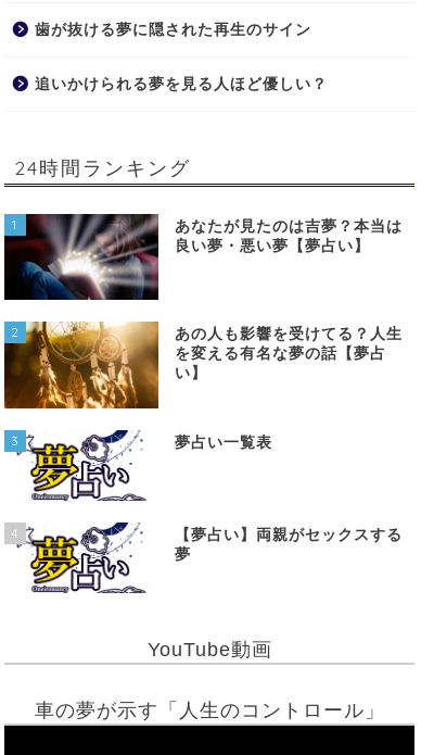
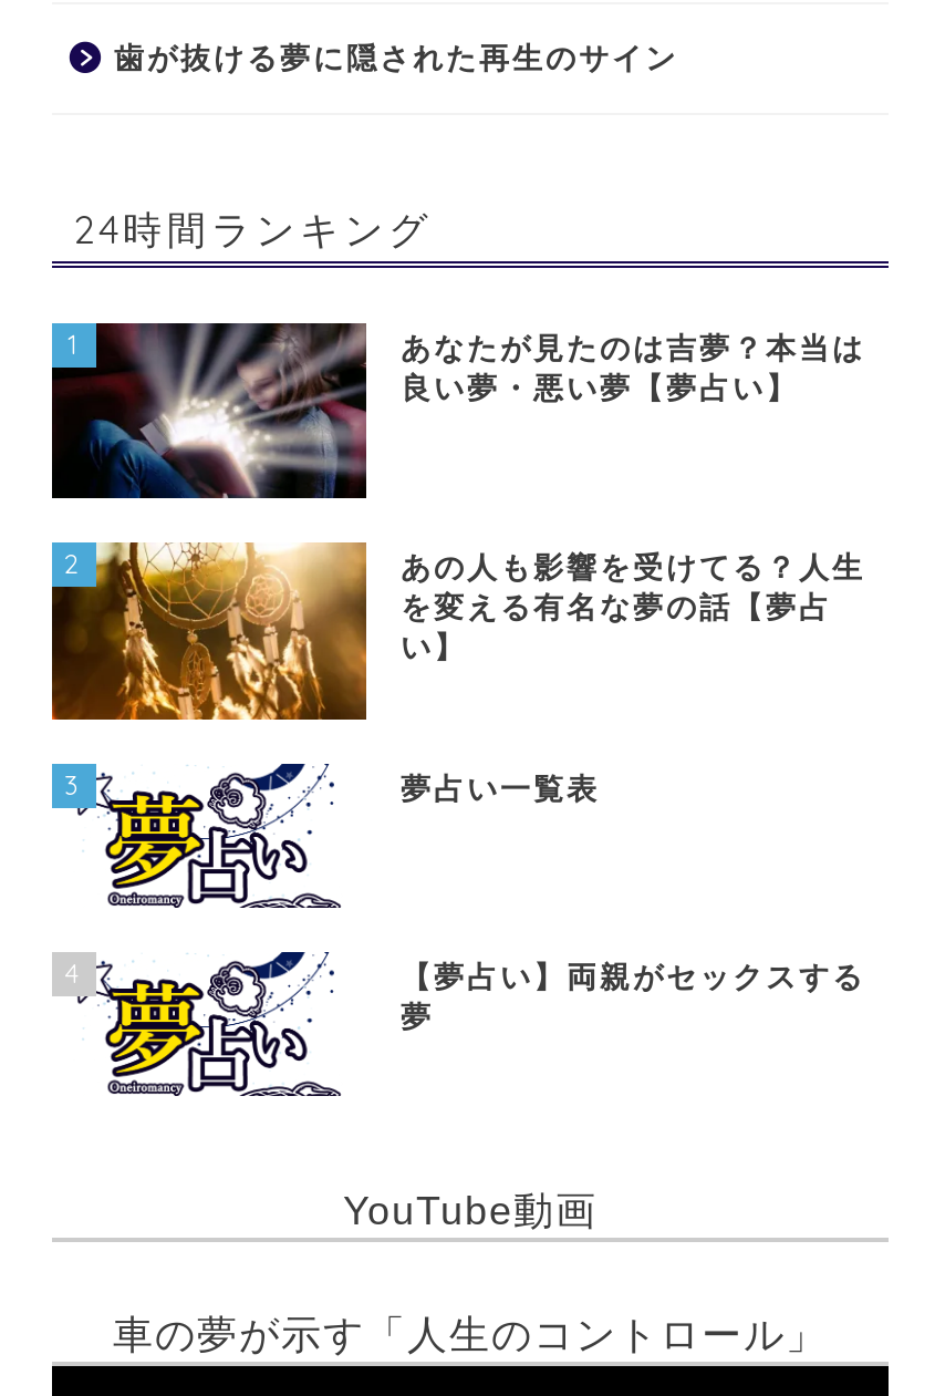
[35,76,328,92] 追いかけられる夢を見る人ほど優しい？ -> none

